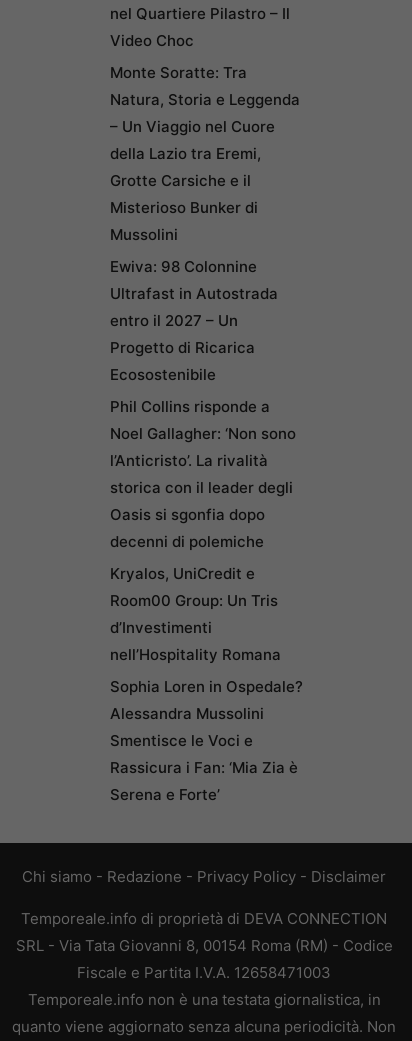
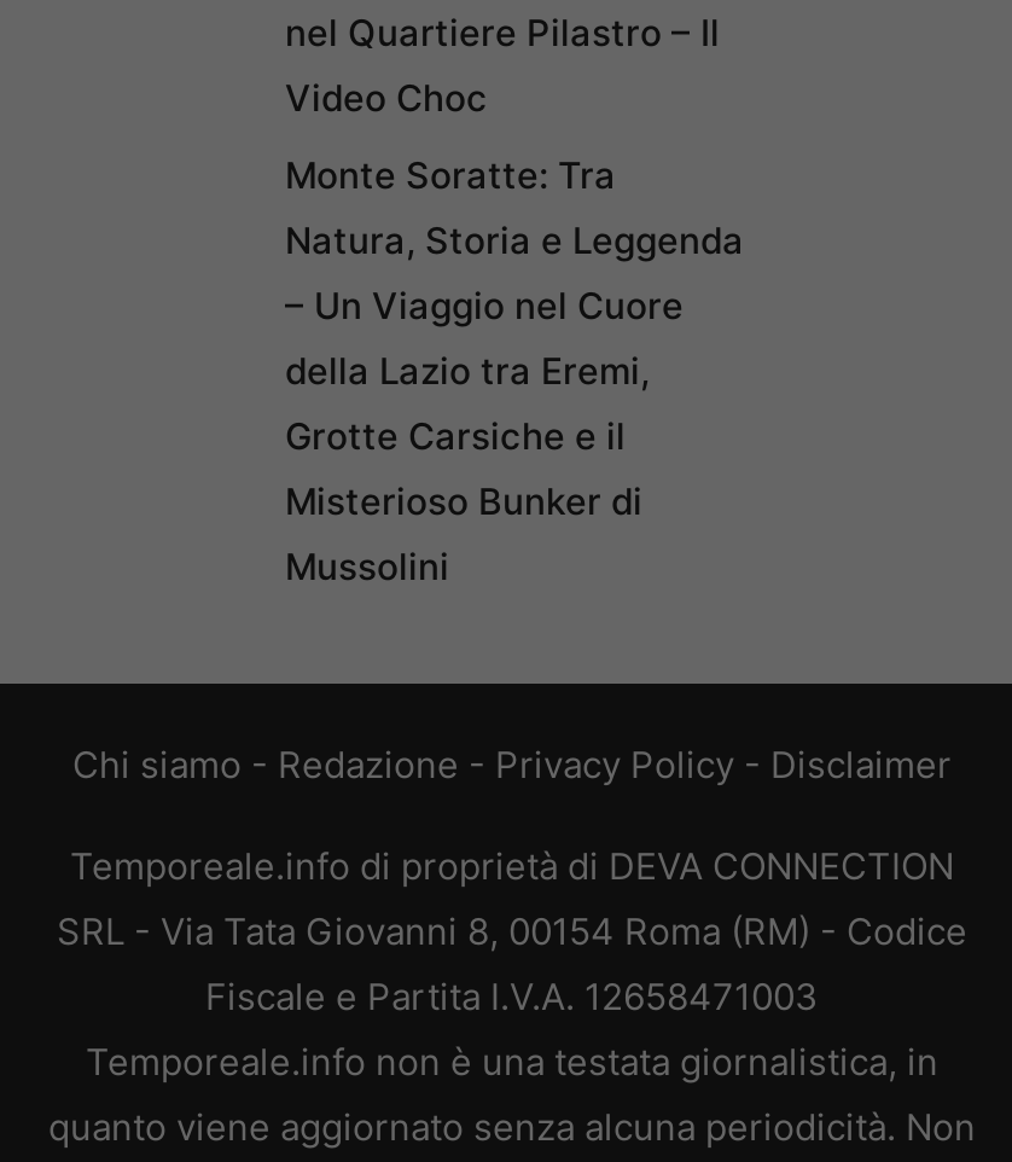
[110,257,303,804] Ewiva: 98 Colonnine | Ultrafast in Autostrada | entro il 2027 – Un | Progetto di Ricarica | Ecosostenibile | Phil Collins risponde a | Noel Gallagher: ‘Non sono | l’Anticristo’. La rivalità | storica con il leader degli | Oasis si sgonfia dopo | decenni di polemiche | Kryalos, UniCredit e | Room00 Group: Un Tris | d’Investimenti | nell’Hospitality Romana | Sophia Loren in Ospedale? | Alessandra Mussolini | Smentisce le Voci e | Rassicura i Fan: ‘Mia Zia è | Serena e Forte’ -> none

